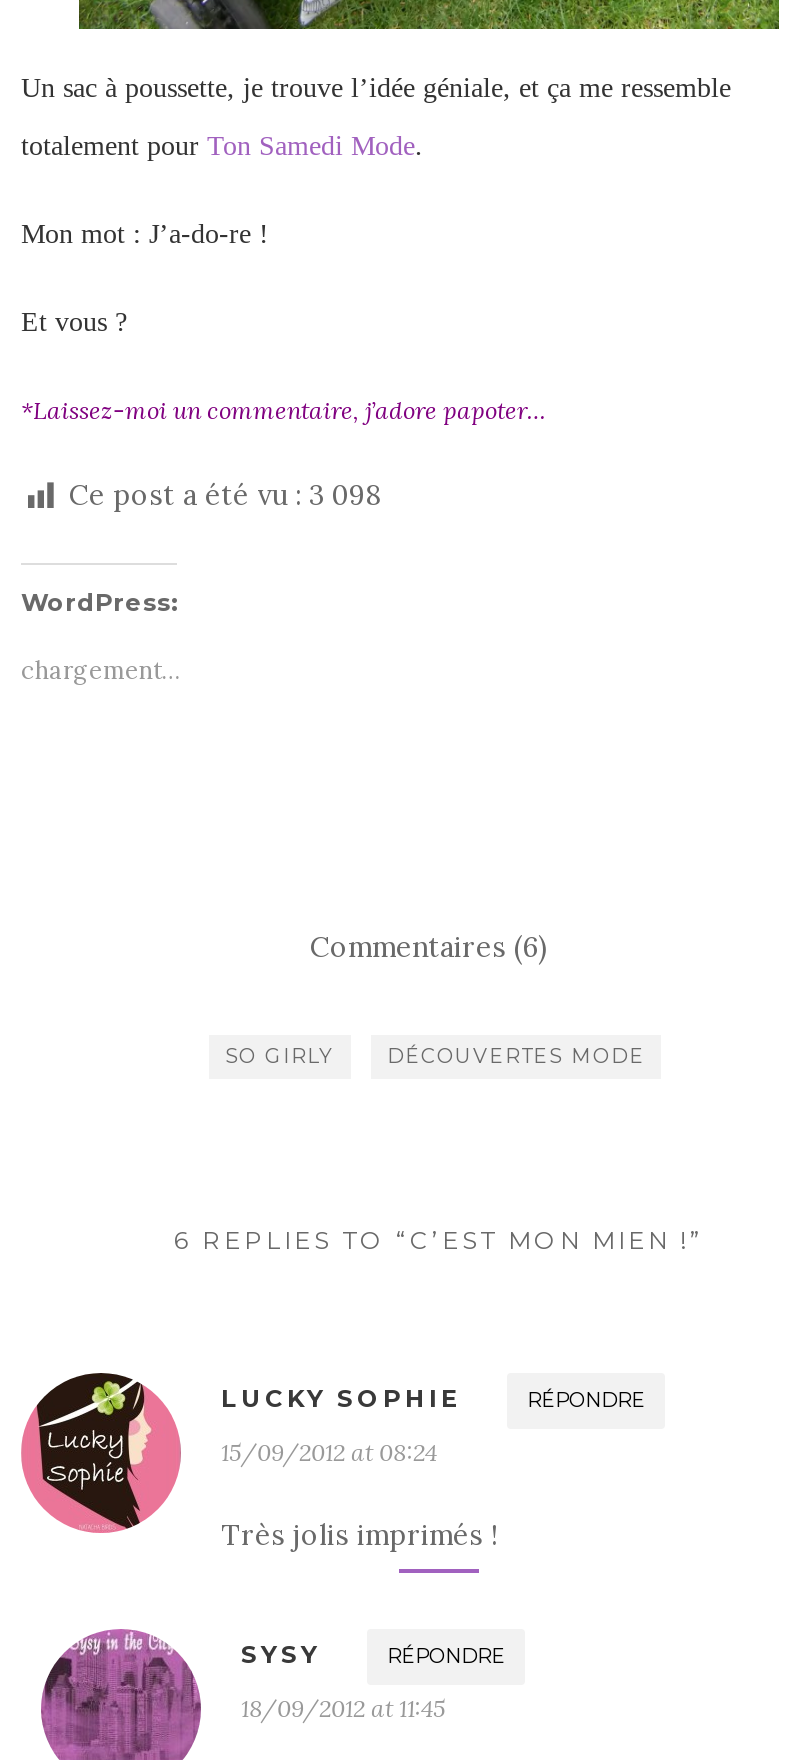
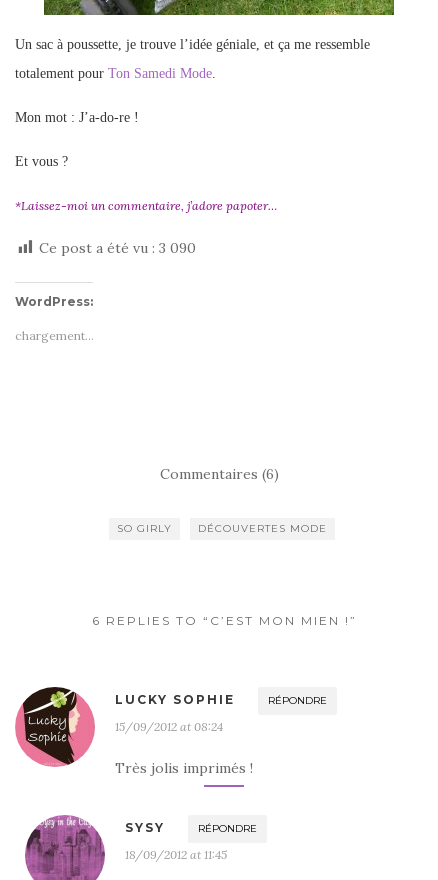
[69,477,381,513] Ce post a été vu : 3 098 -> [39,239,196,257] Ce post a été vu : 3 090

